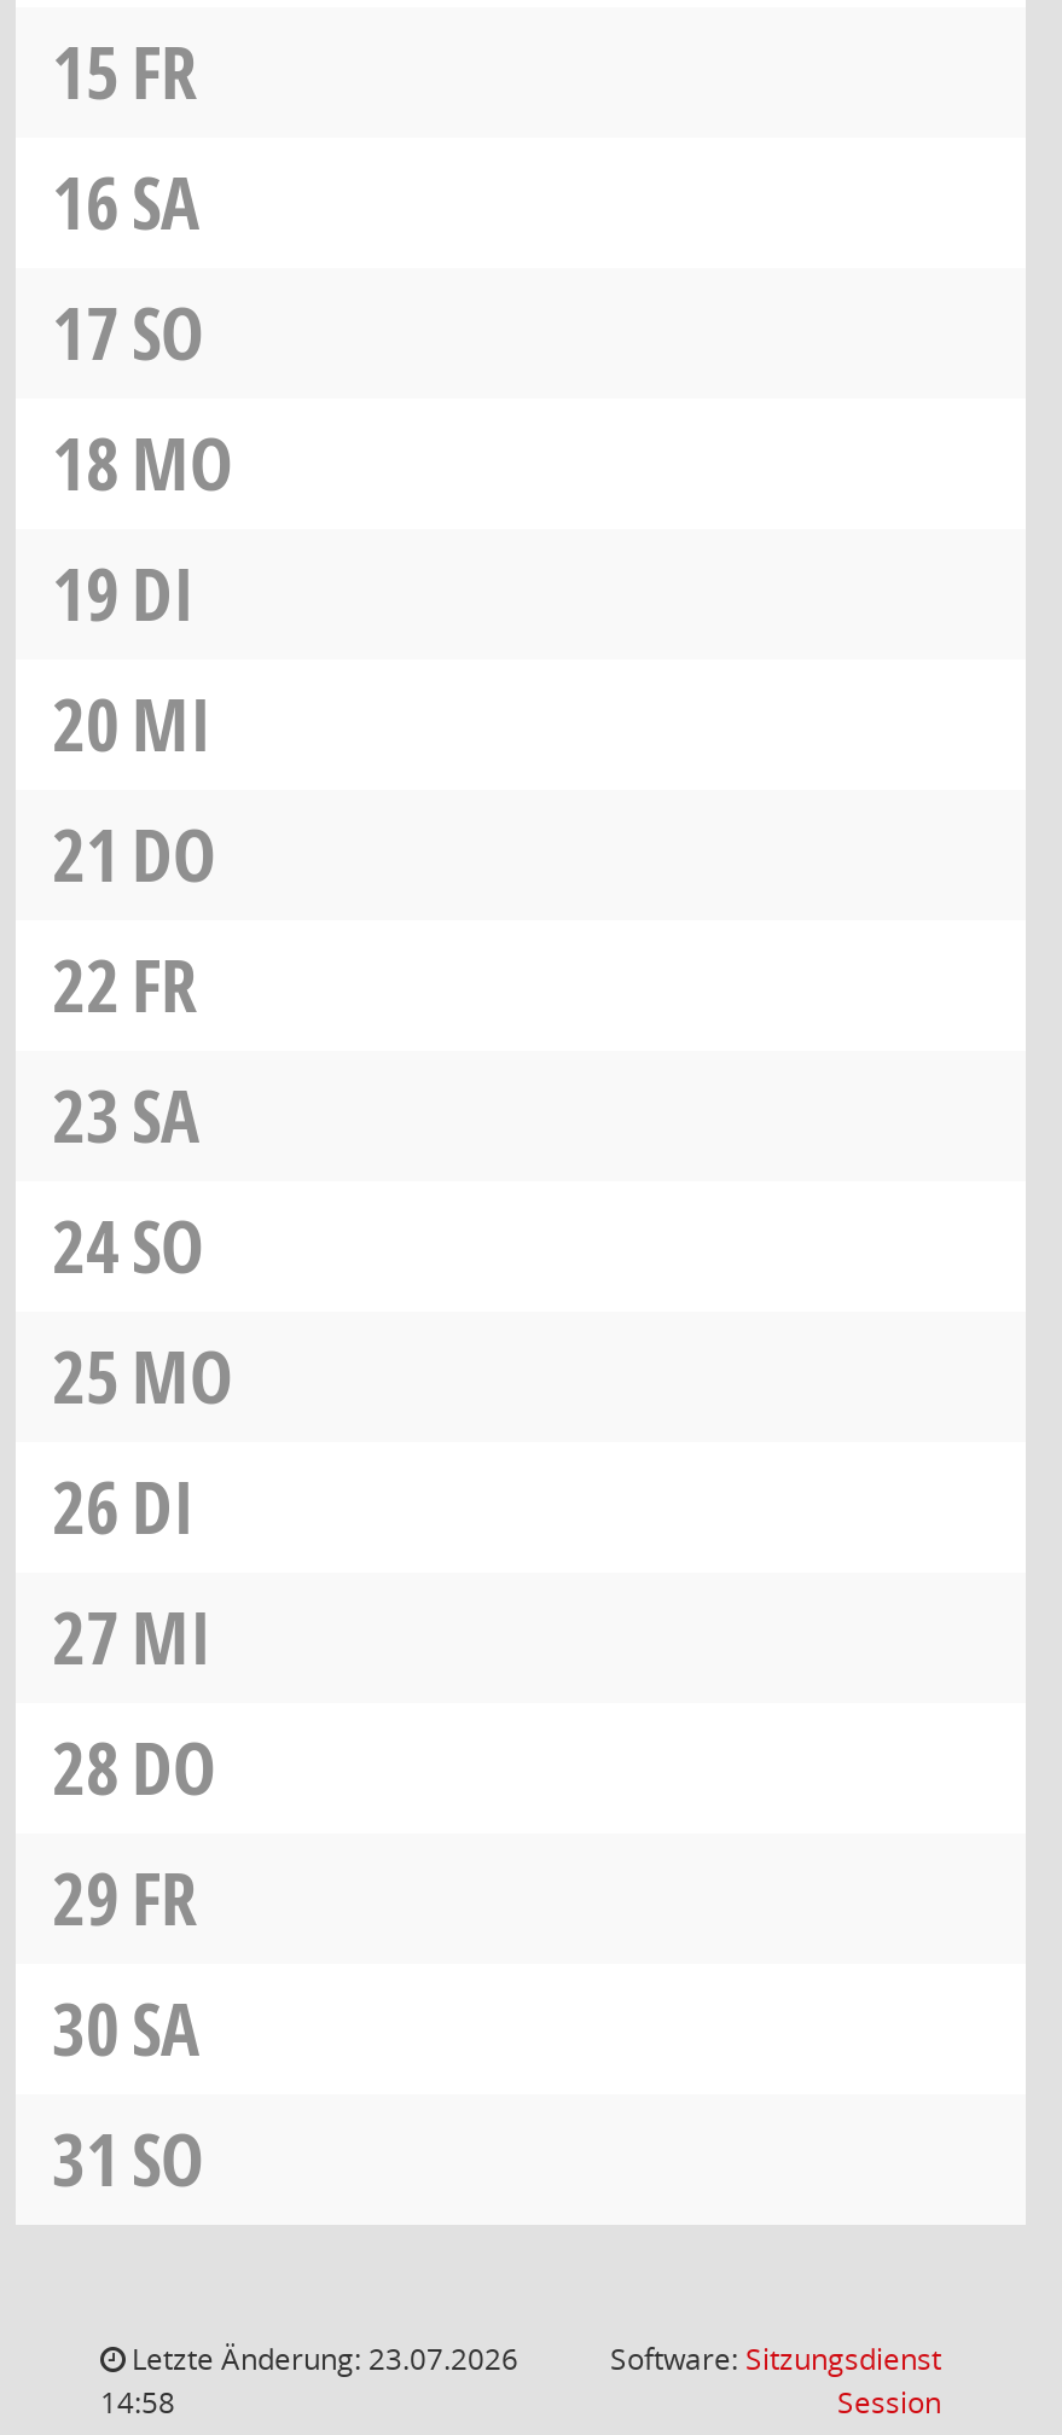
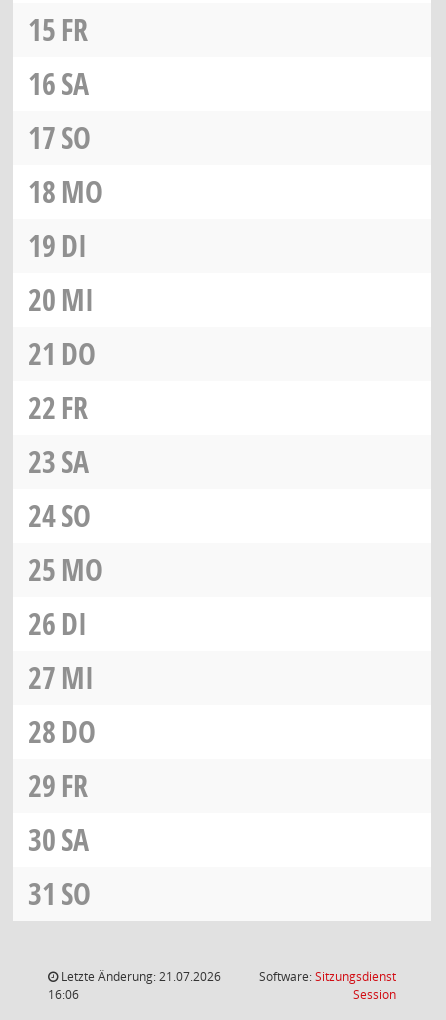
[124,2338,518,2379] Letzte Änderung: 23.07.2026 -> [58,968,221,985] Letzte Änderung: 21.07.2026
[100,2382,175,2423] 14:58 -> [48,986,79,1003] 16:06

